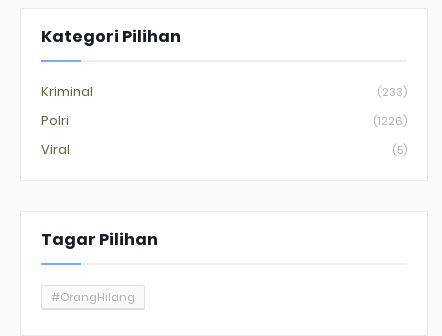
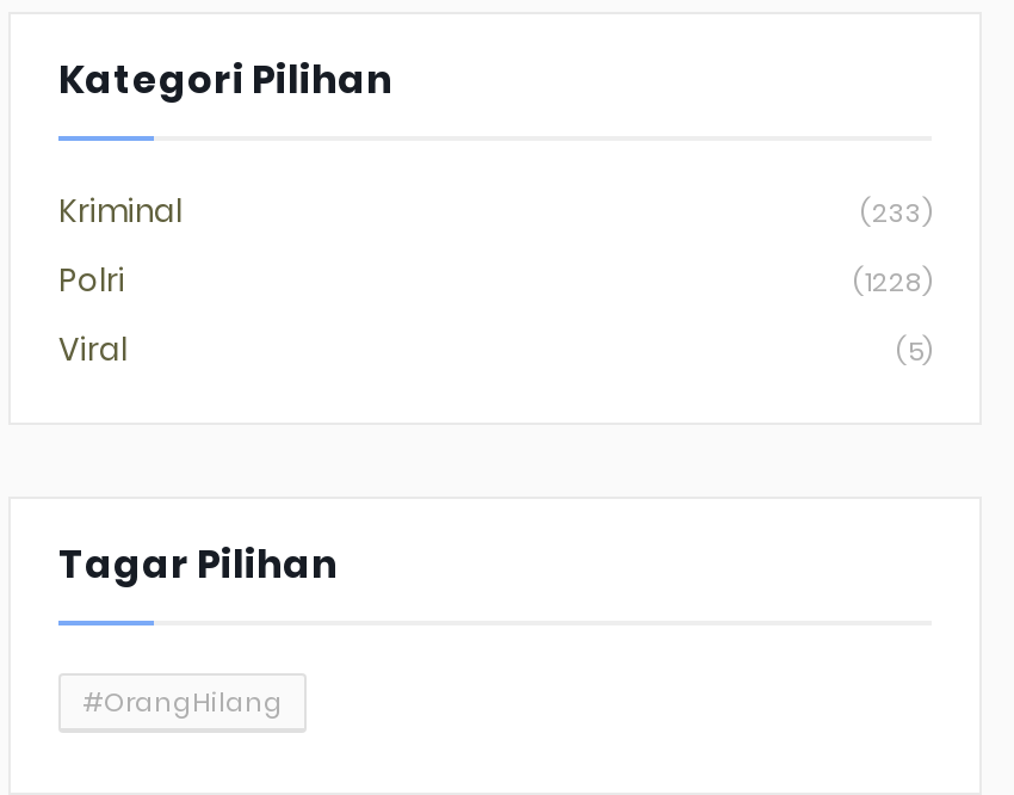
[373,113,407,129] (1226) -> [853,262,932,301] (1228)

